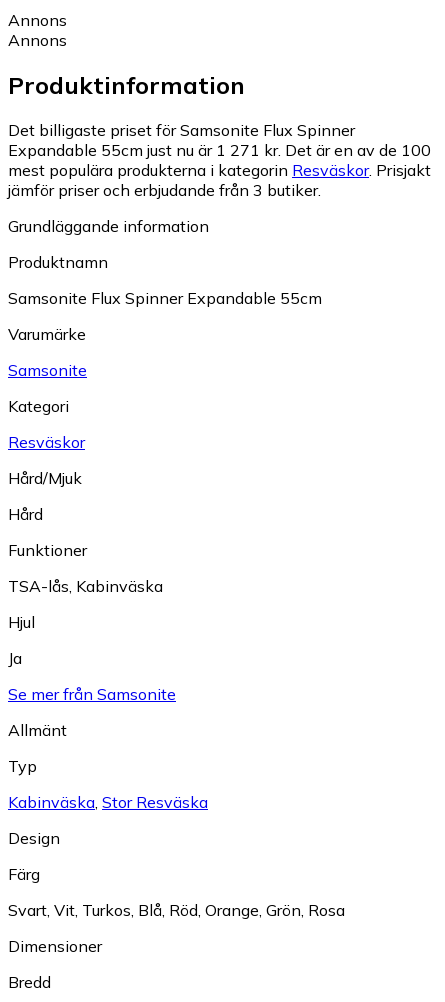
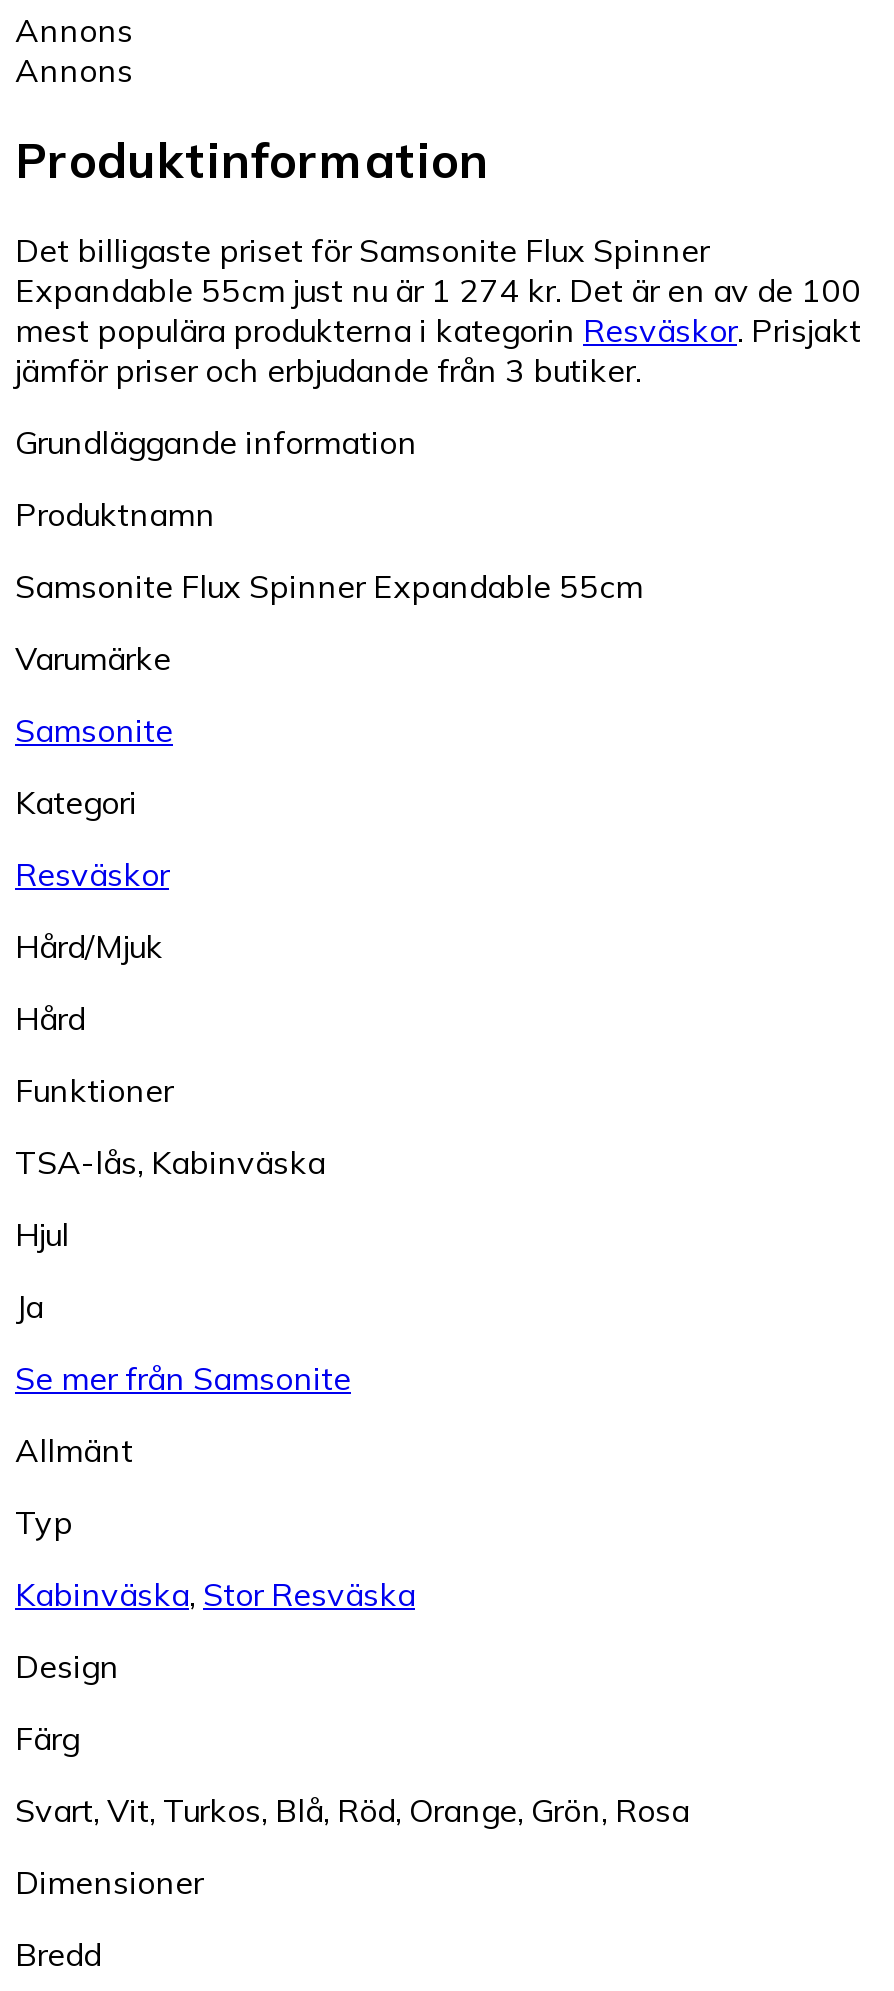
[8,140,431,160] Expandable 55cm just nu är 1 271 kr. Det är en av de 100 -> [15,270,861,310] Expandable 55cm just nu är 1 274 kr. Det är en av de 100

